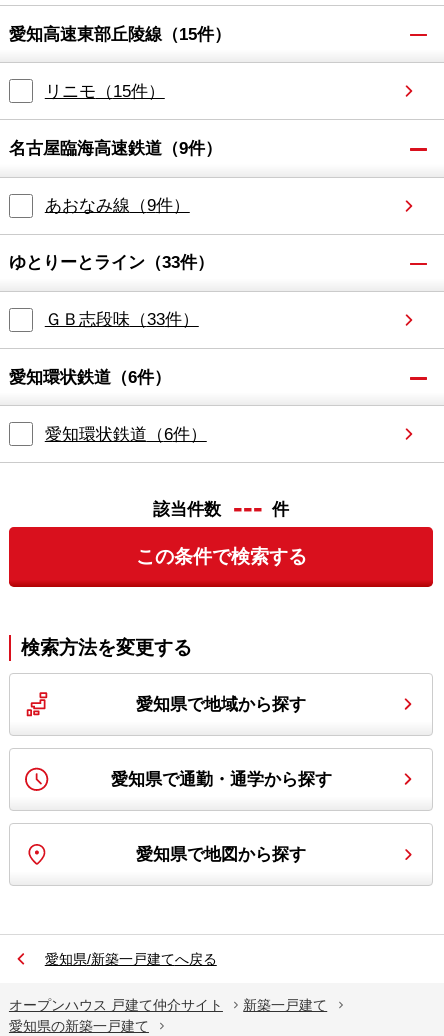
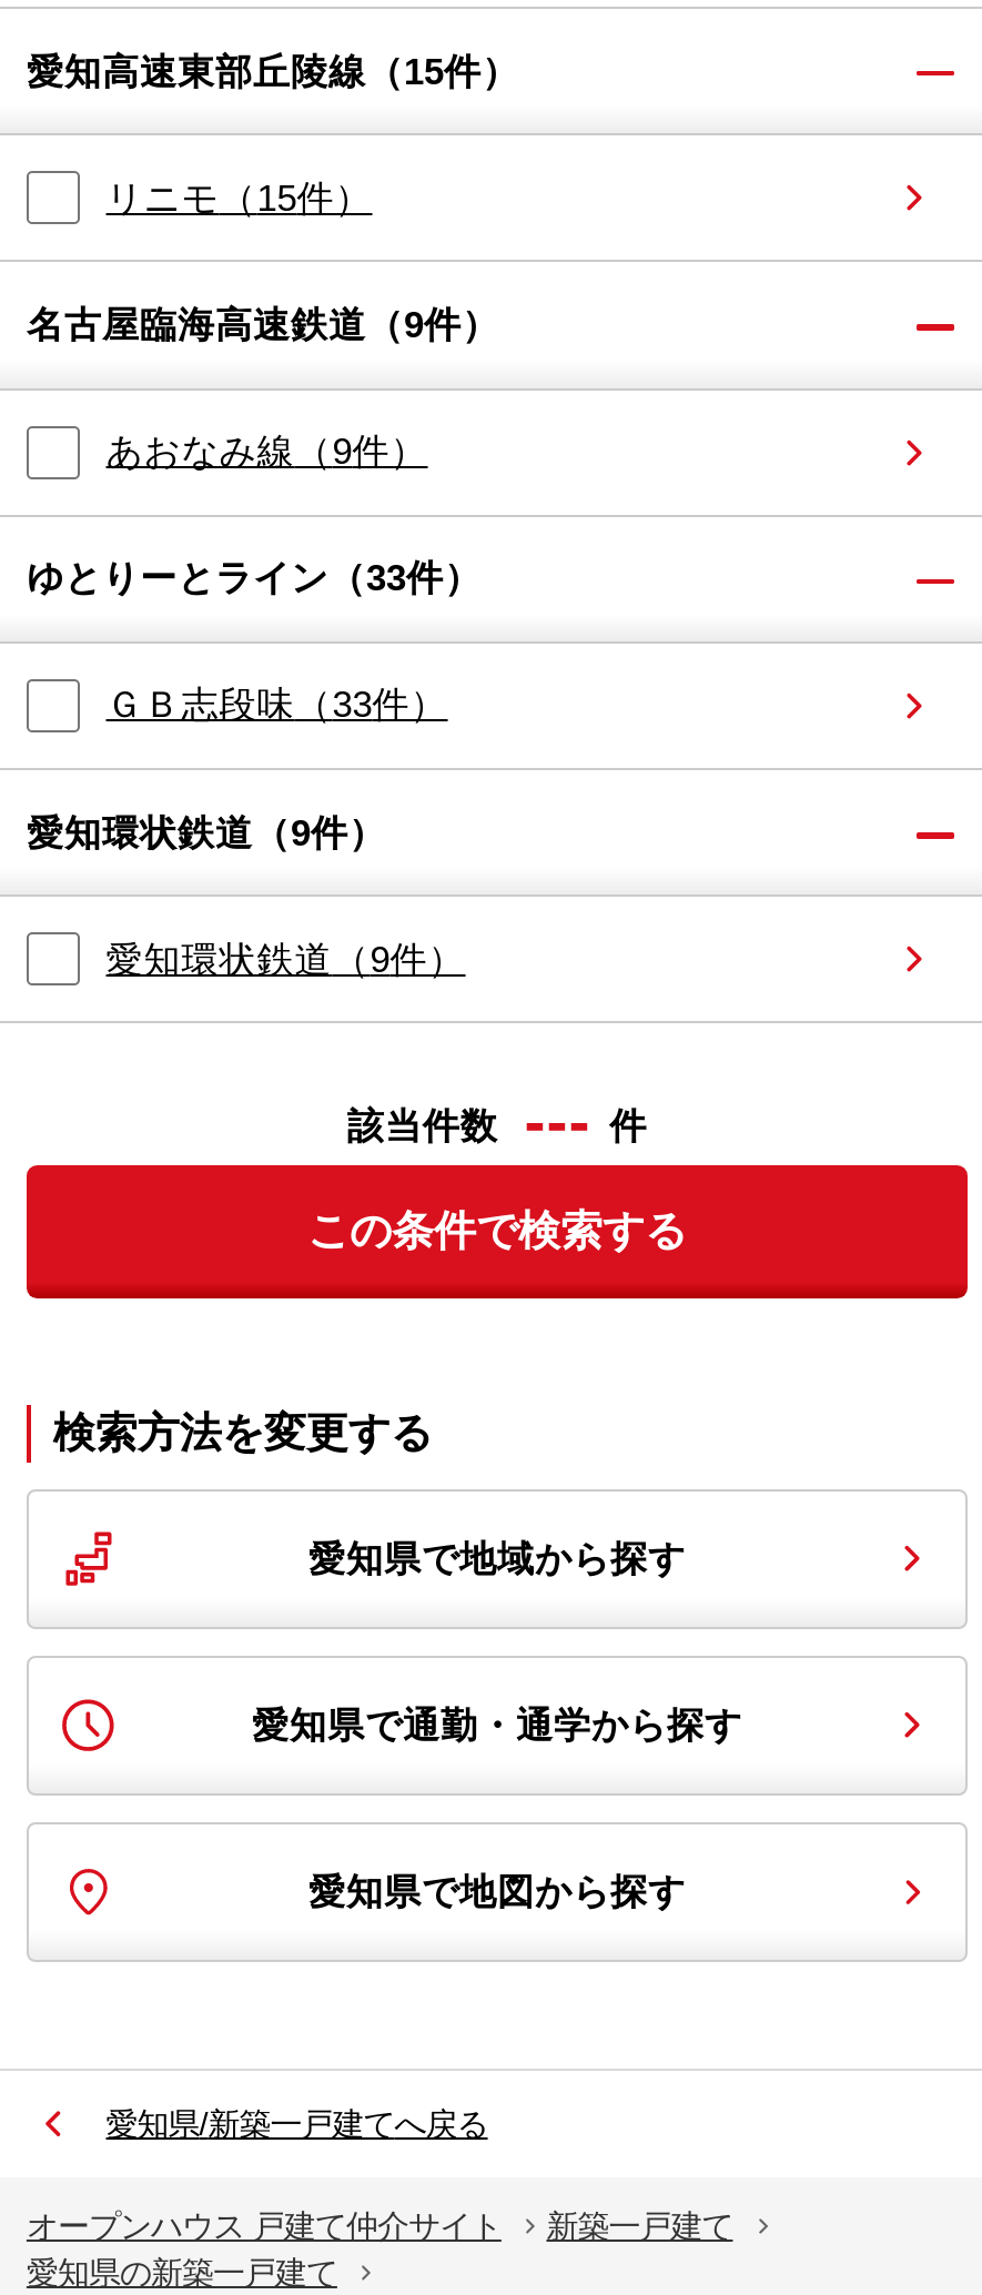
[9,368,171,387] 愛知環状鉄道（6件） -> [26,811,386,854] 愛知環状鉄道（9件）
[45,425,207,444] 愛知環状鉄道（6件） -> [106,938,466,981] 愛知環状鉄道（9件）

